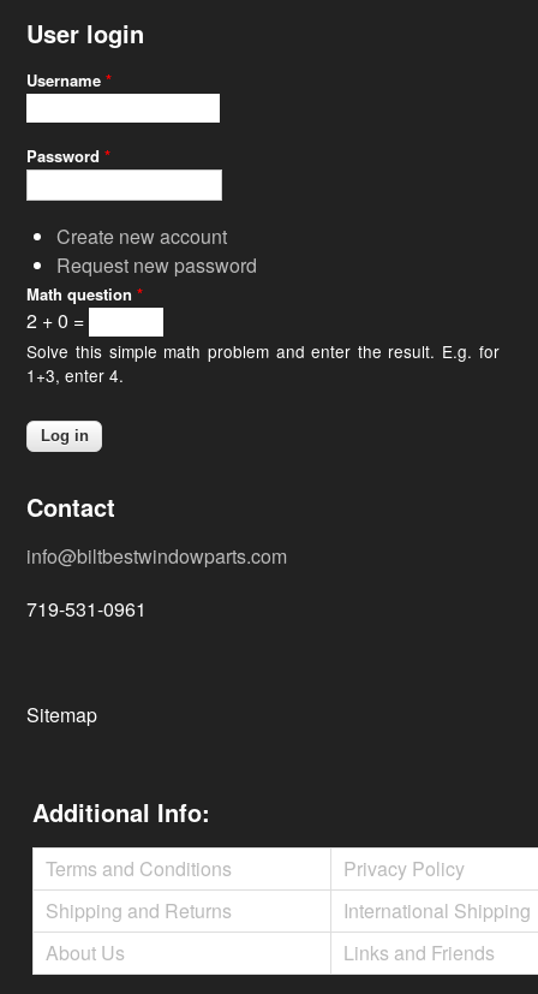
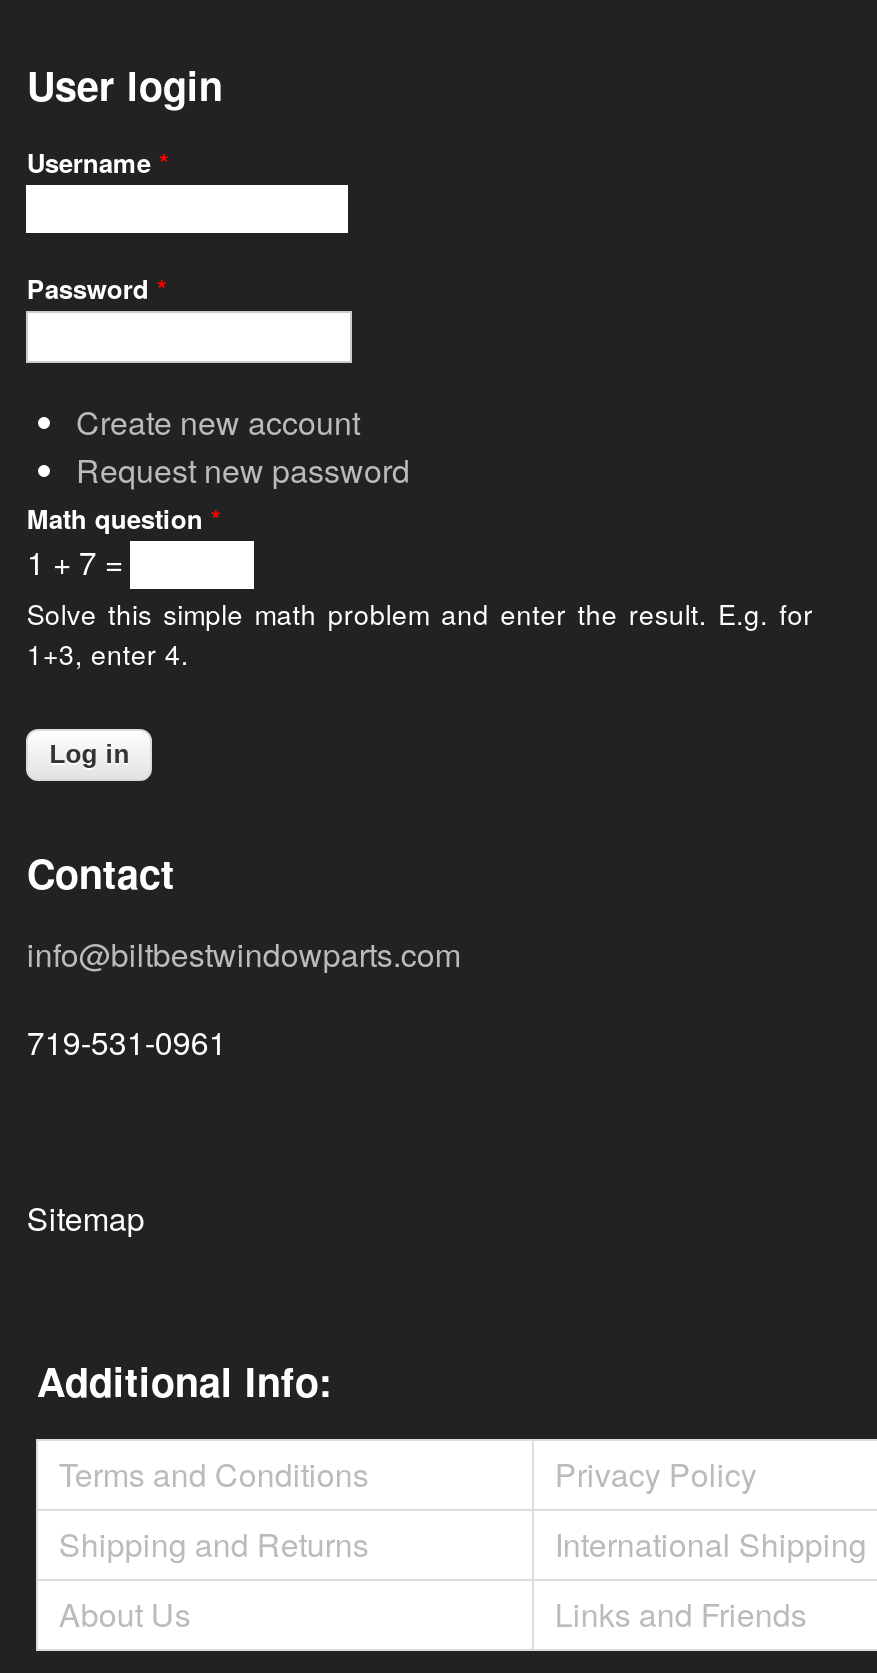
[27,306,89,334] 2 + 0 = -> [27,539,131,585] 1 + 7 =

